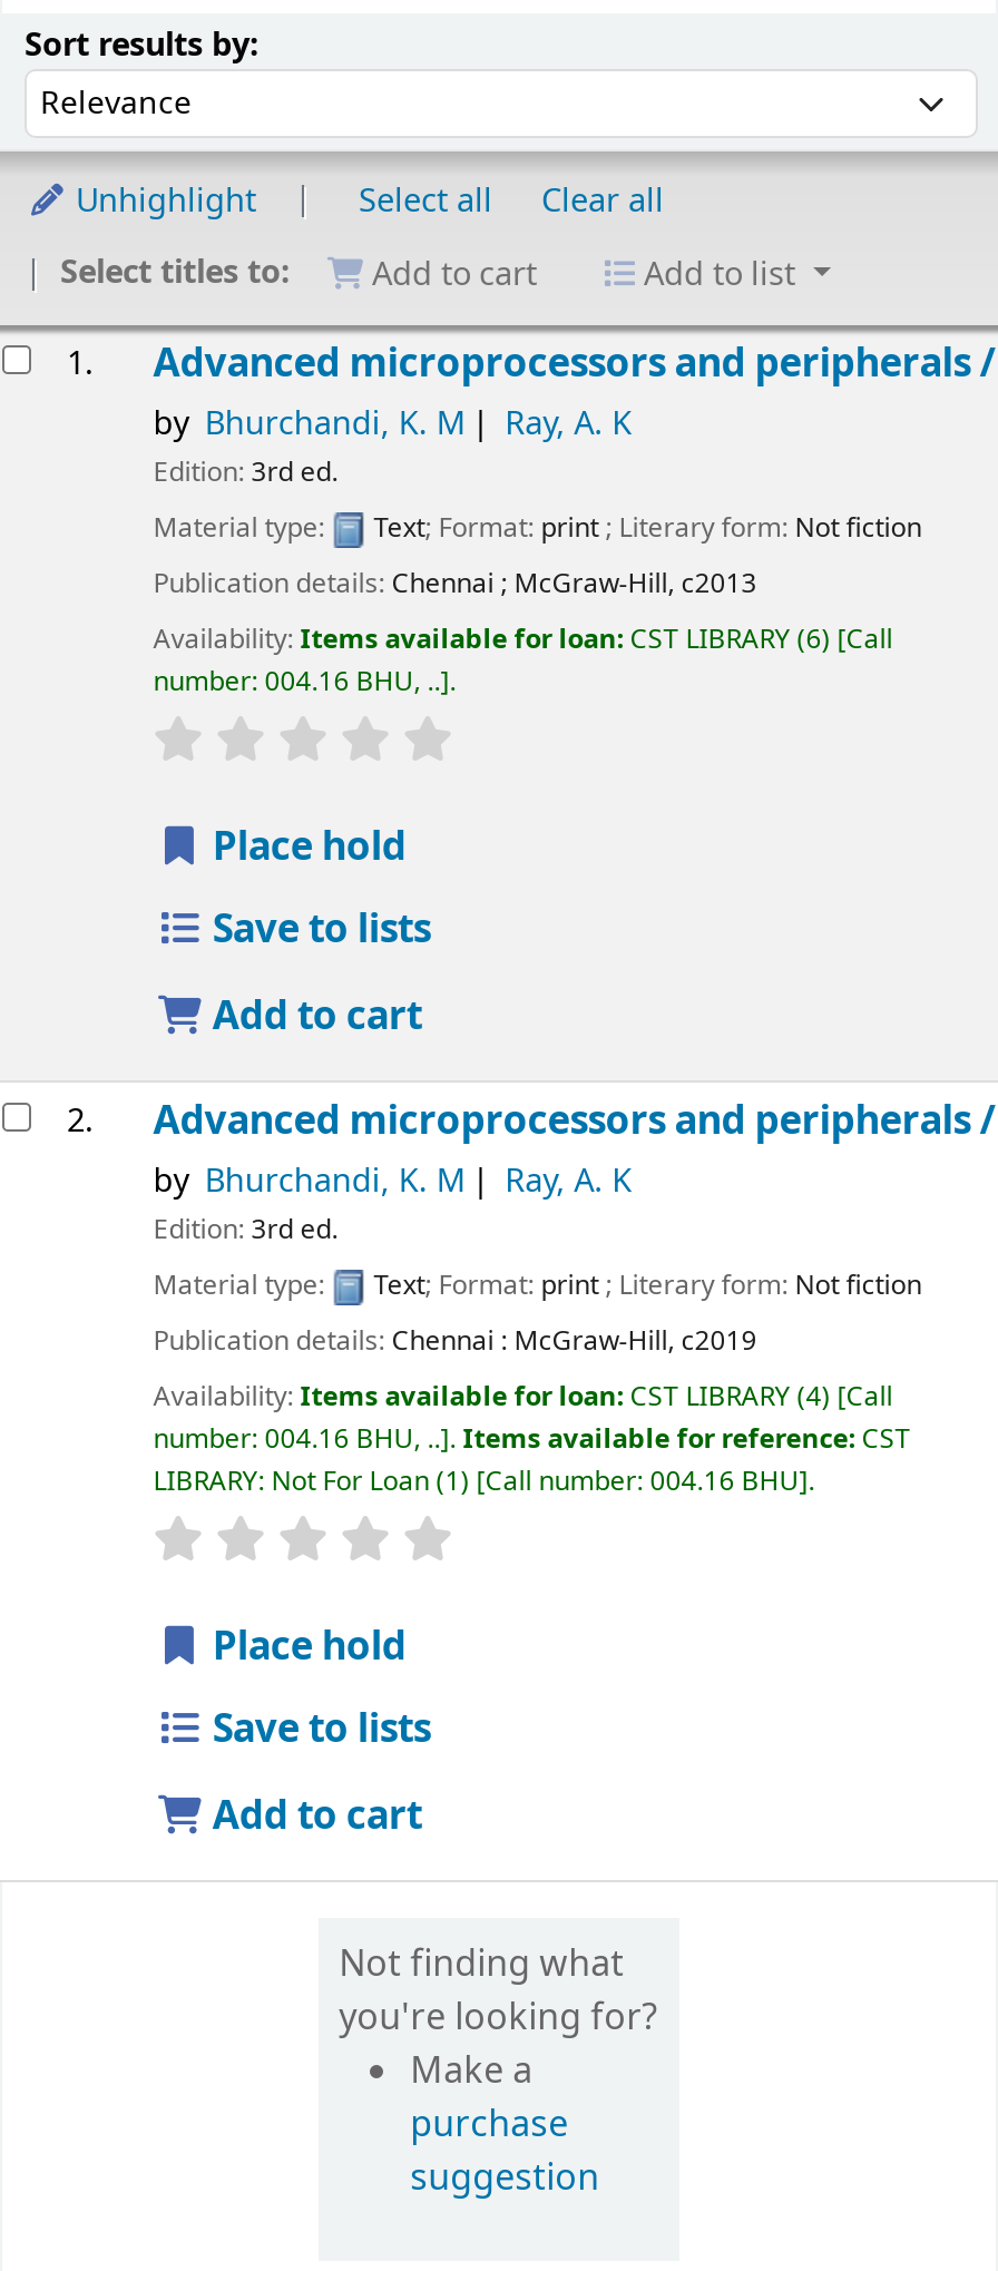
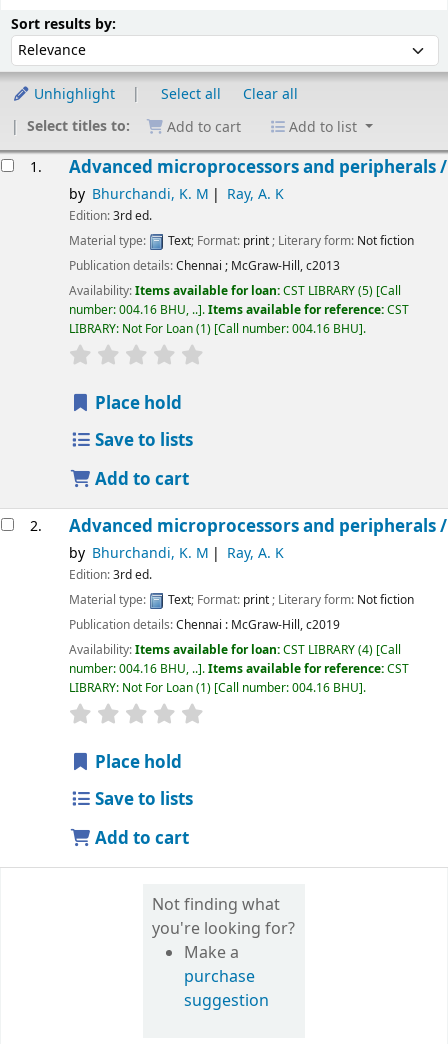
[153,620,893,702] Availability: Items available for loan: CST LIBRARY (6) Call | number: 004.16 BHU, .. . -> [69,282,409,338] Availability: Items available for loan: CST LIBRARY(5) Call | number: 004.16 BHU, .. . Items available for reference: CST | LIBRARY: Not For Loan (1) Call number: 004.16 BHU .

